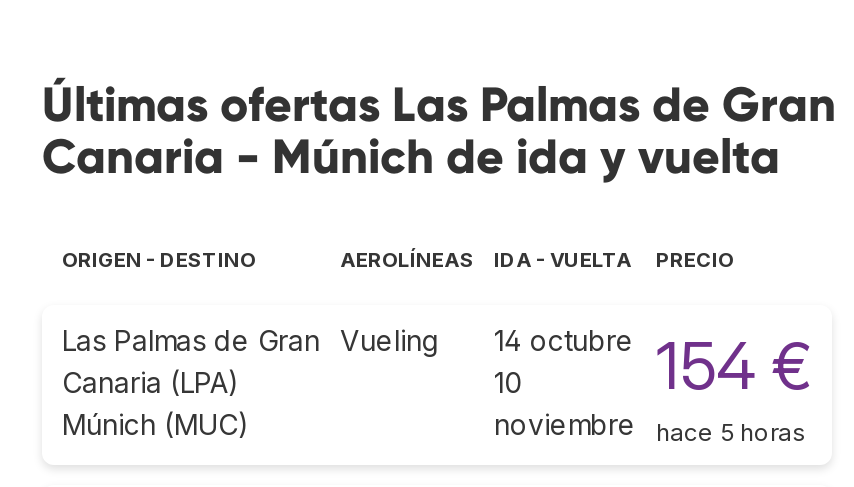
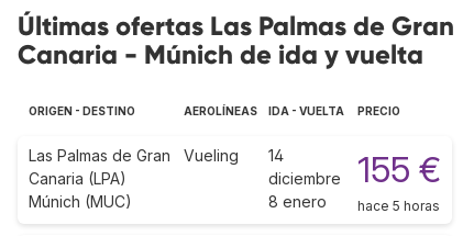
[494,322,636,440] 14 octubre | 10 | noviembre -> [268,146,341,210] 14 | diciembre | 8 enero
[656,326,812,404] 154 € -> [357,148,441,191] 155 €

